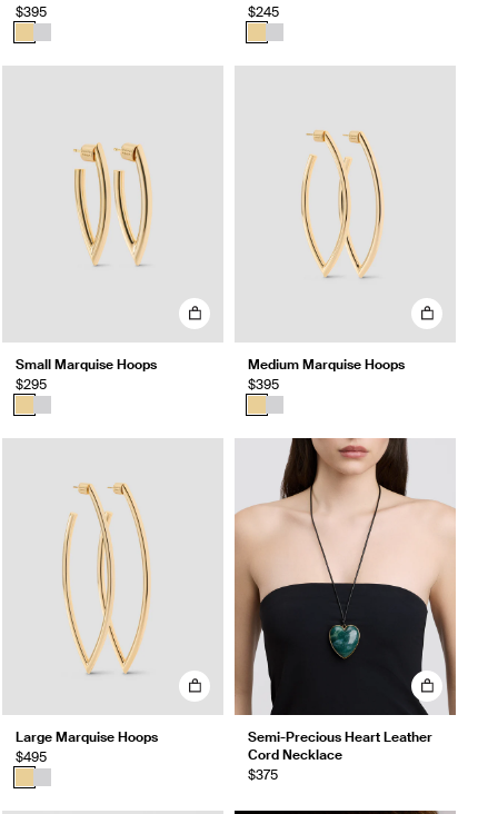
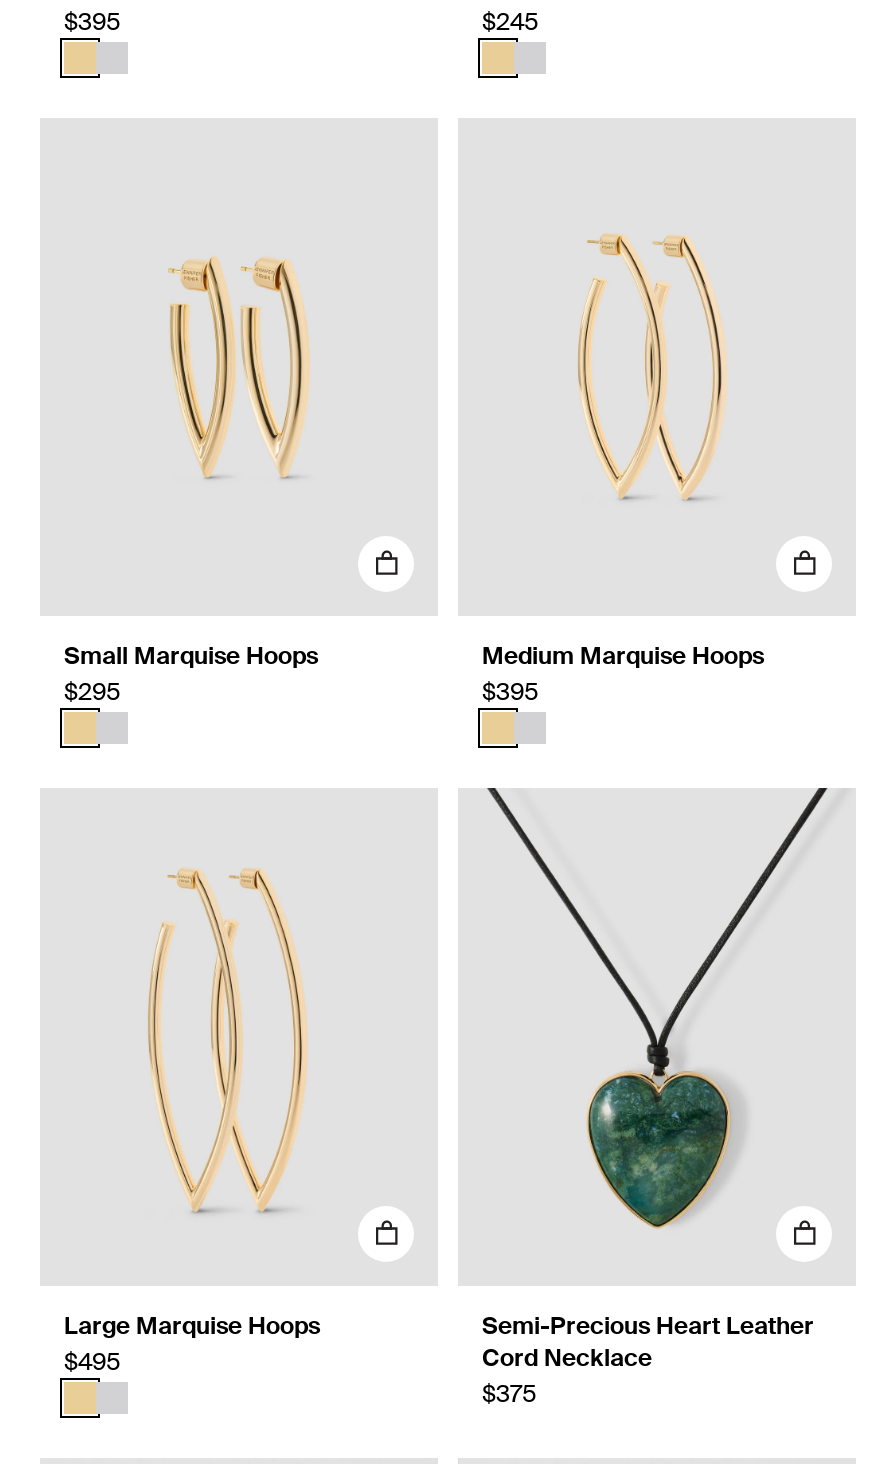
[233,437,457,716] [image] -> [458,786,856,1286] [image]

